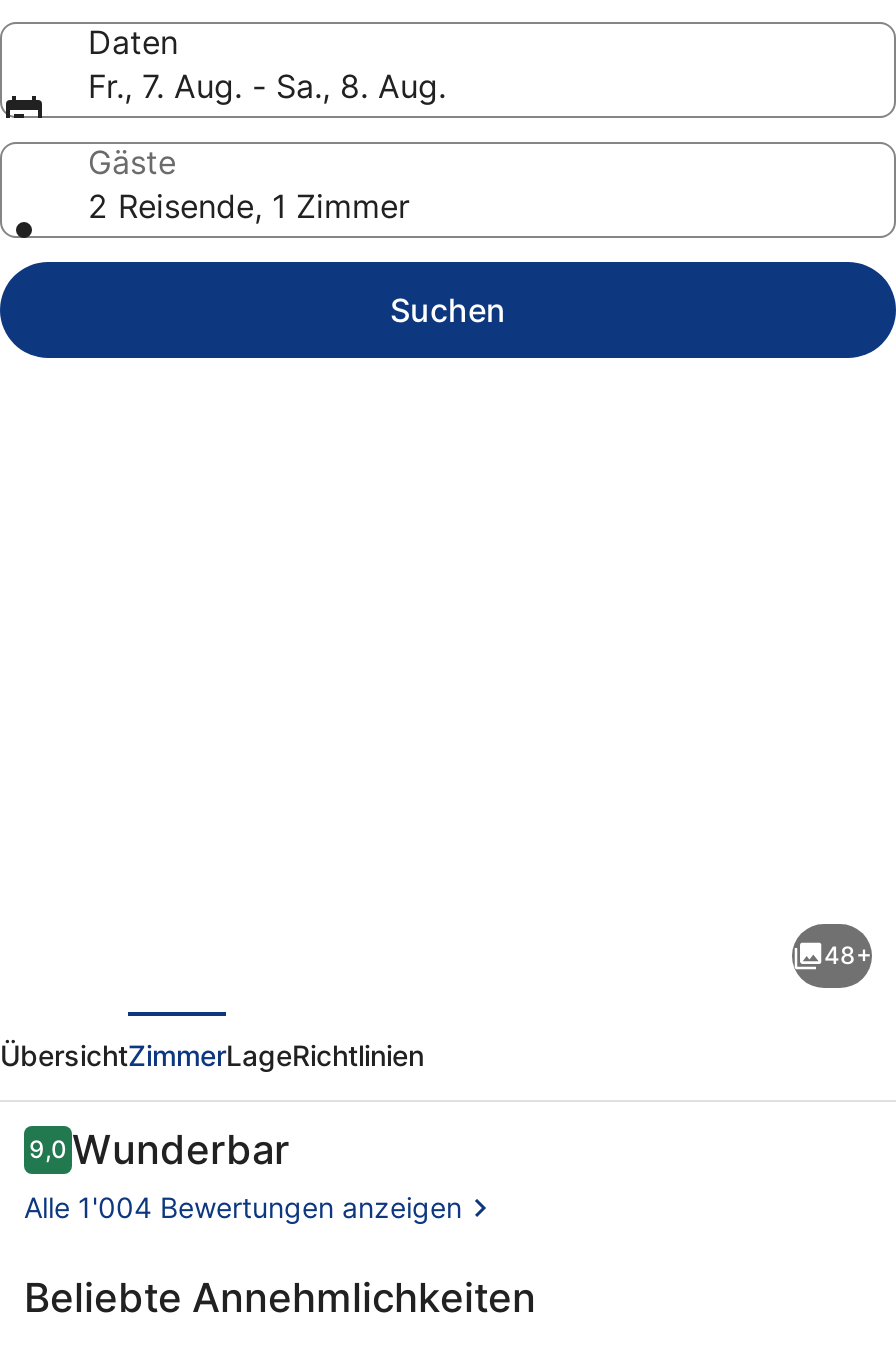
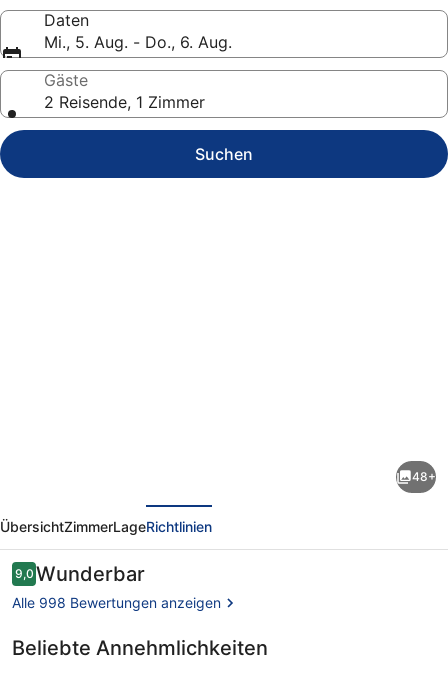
[88,66,446,106] Fr., 7. Aug. - Sa., 8. Aug. -> [44,32,232,52] Mi., 5. Aug. - Do., 6. Aug.
[24,1189,462,1223] Alle 1'004 Bewertungen anzeigen -> [12,594,221,611] Alle 998 Bewertungen anzeigen

